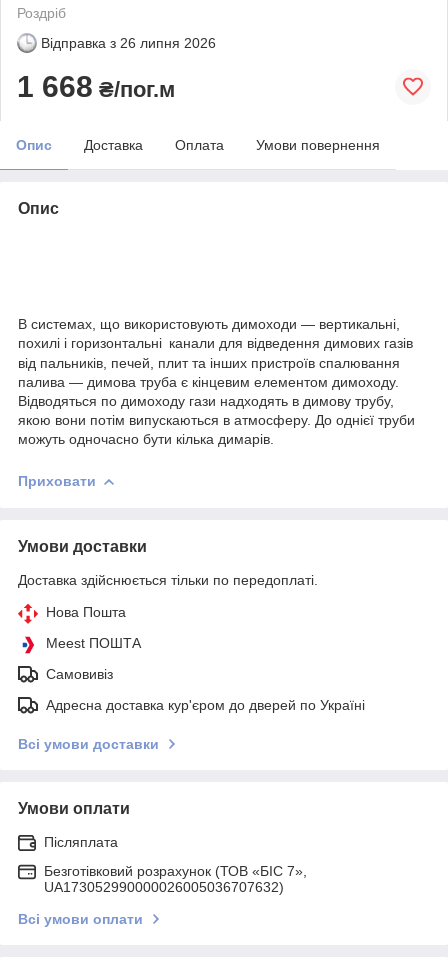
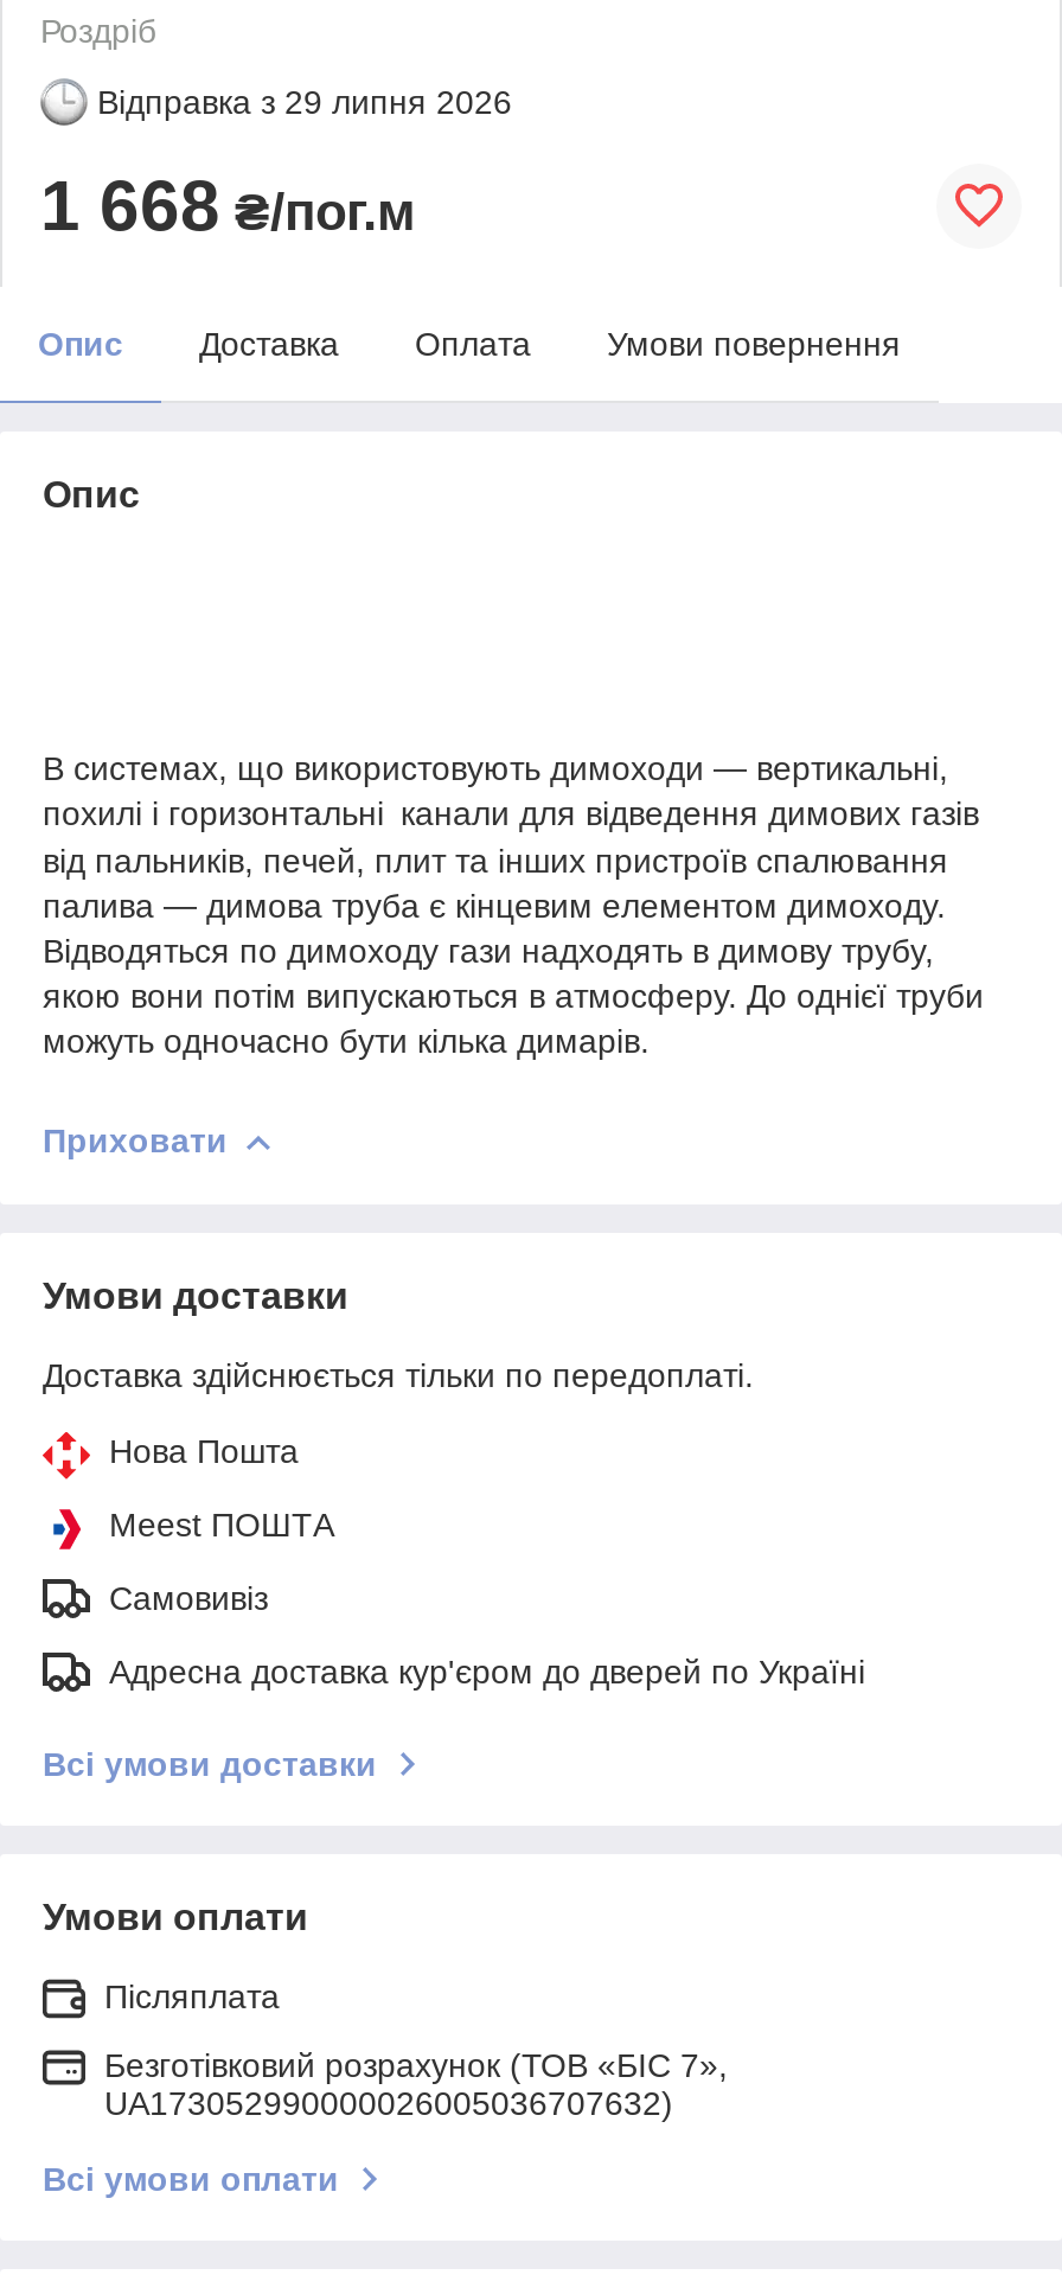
[41,35,216,51] Відправка з 26 липня 2026 -> [97,83,512,120] Відправка з 29 липня 2026

